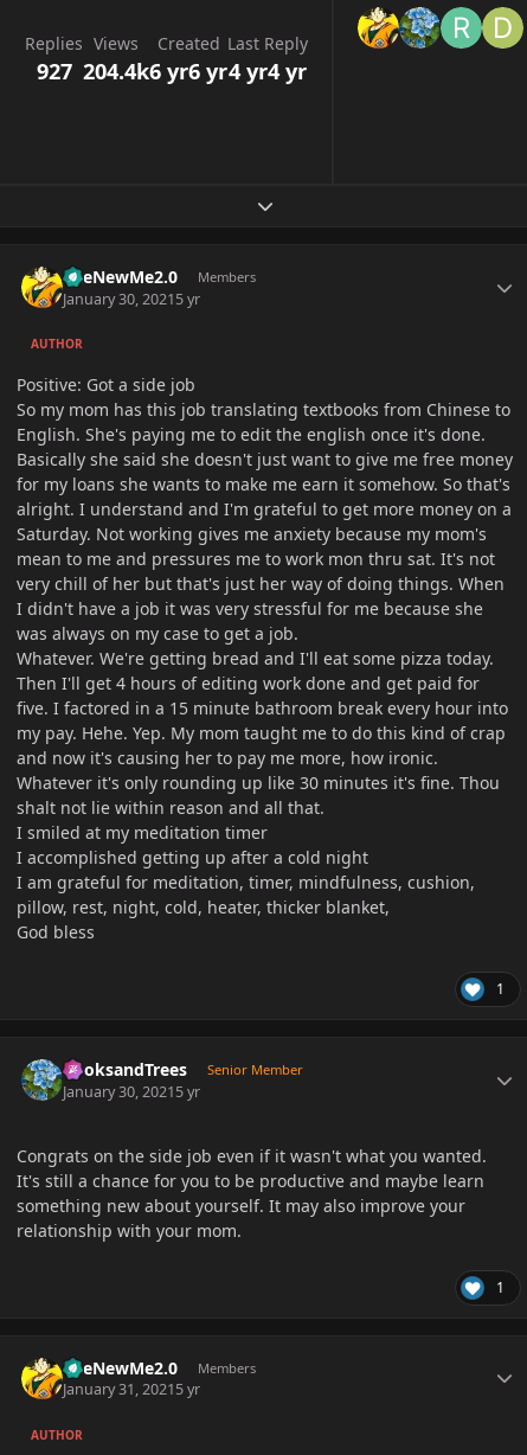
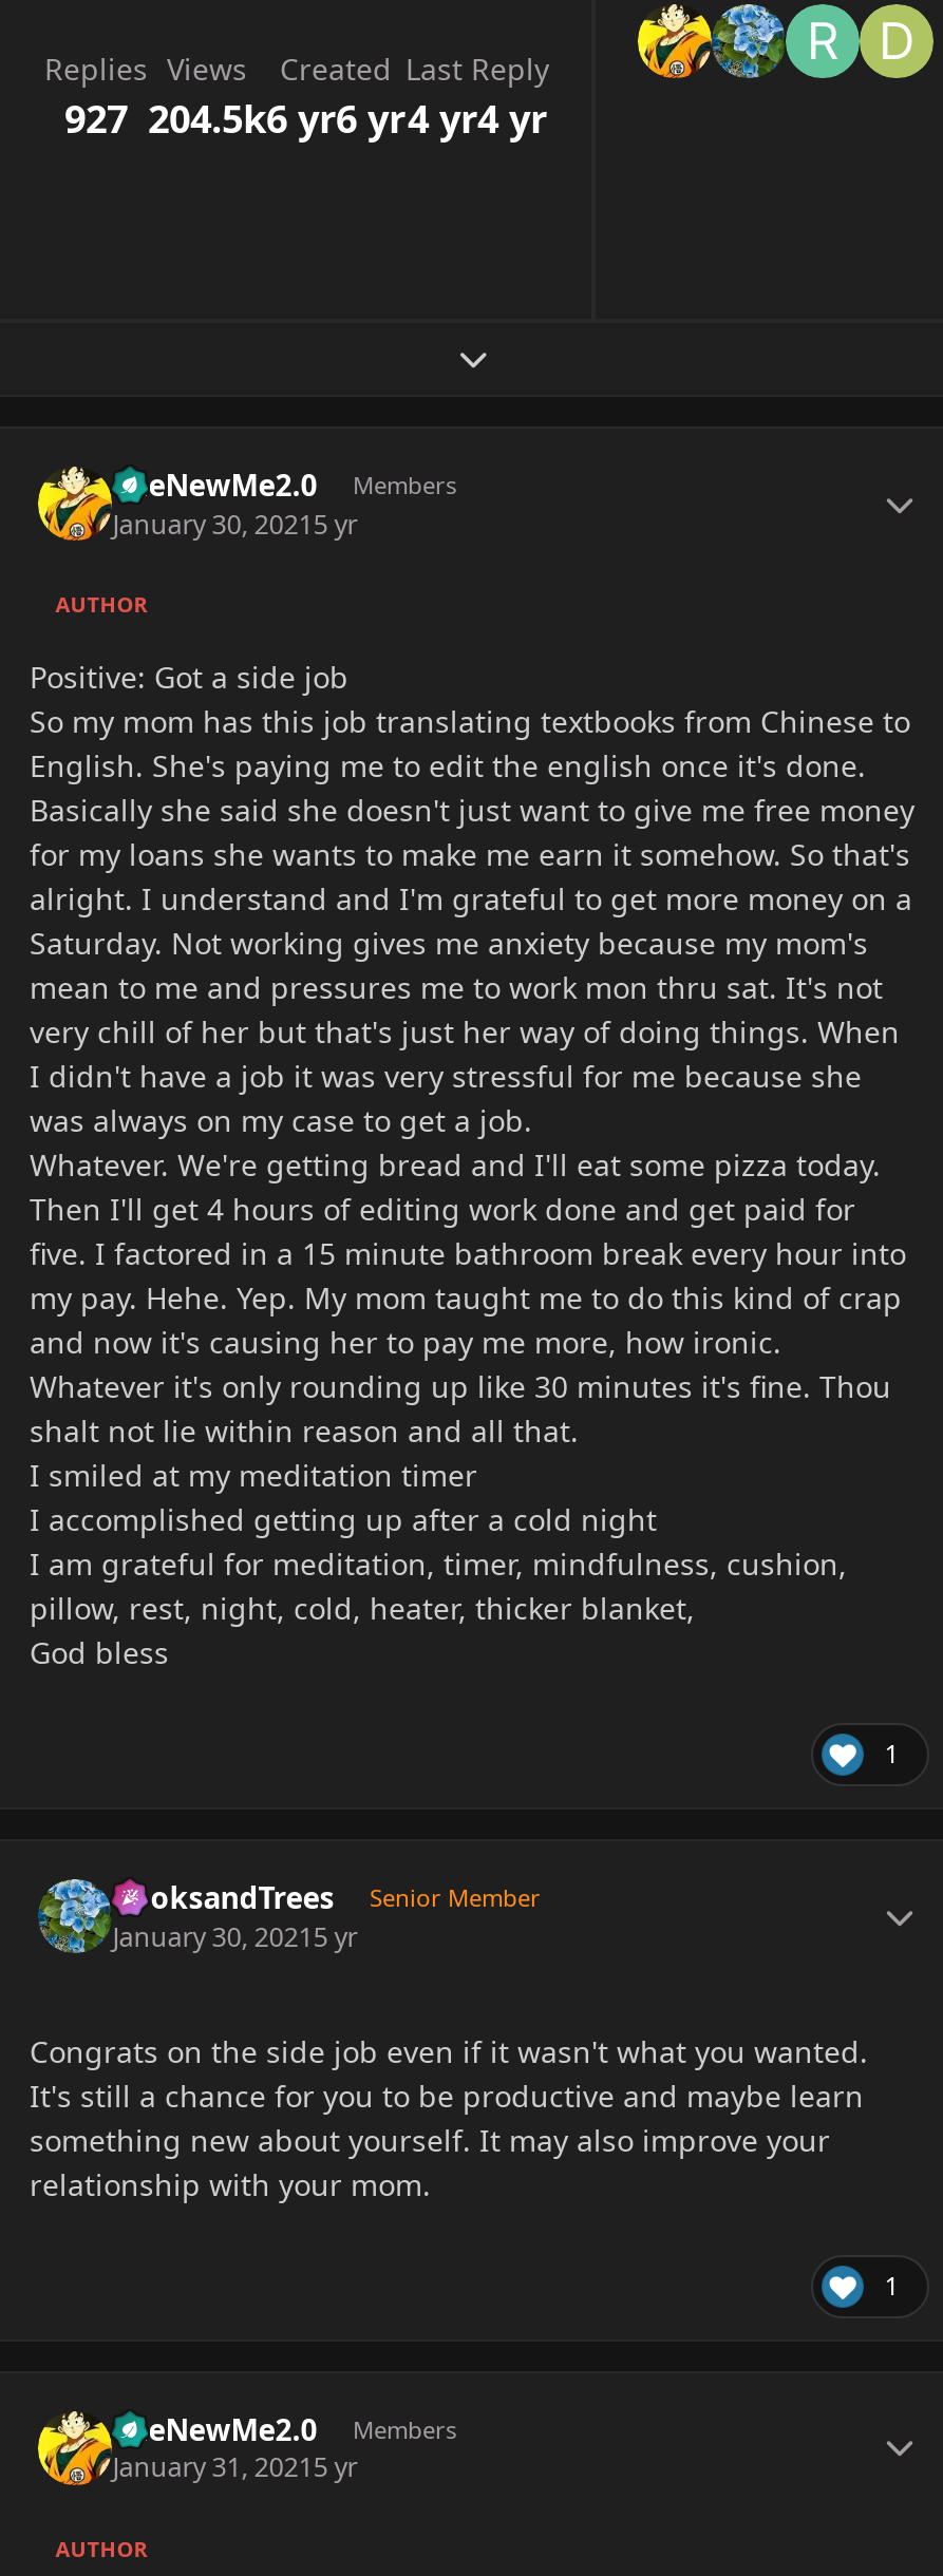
[36,57,307,85] 927 204.4k 6 yr6 yr 4 yr4 yr -> [64,93,547,143] 927 204.5k 6 yr6 yr 4 yr4 yr

